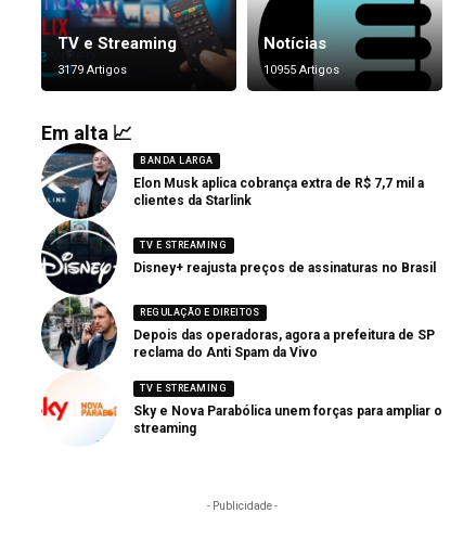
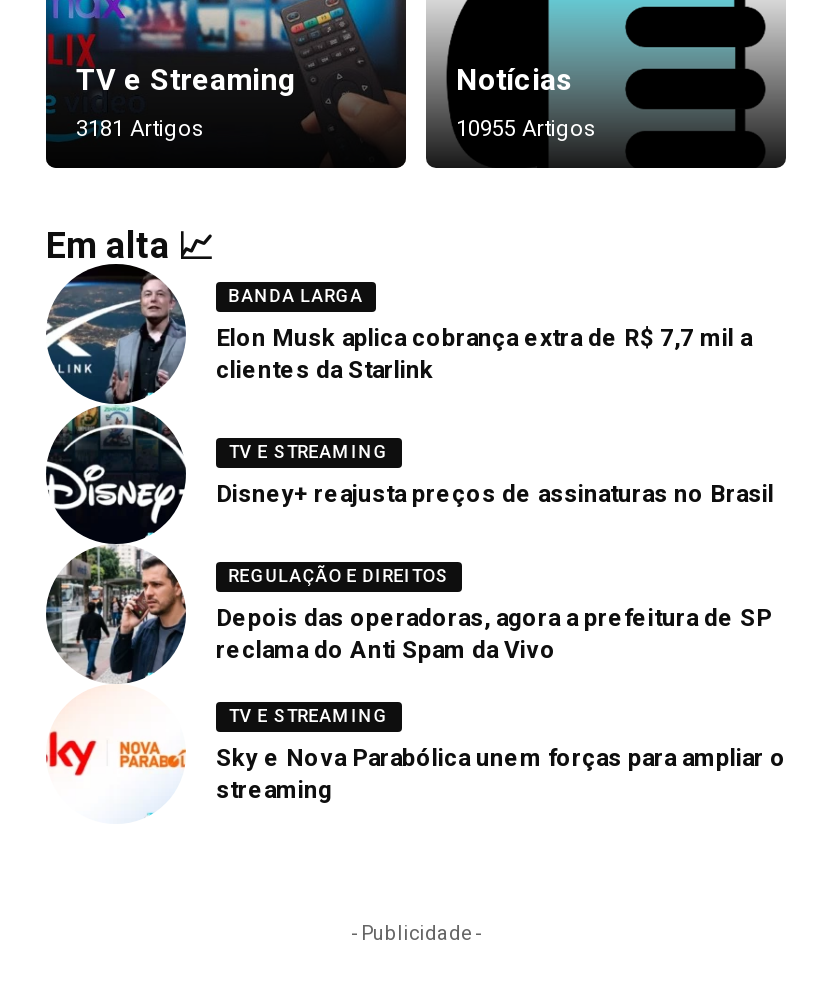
[57,63,127,77] 3179 Artigos -> [76,116,204,142] 3181 Artigos

